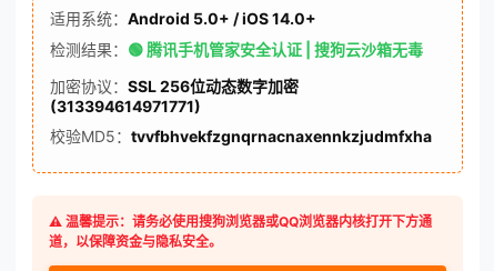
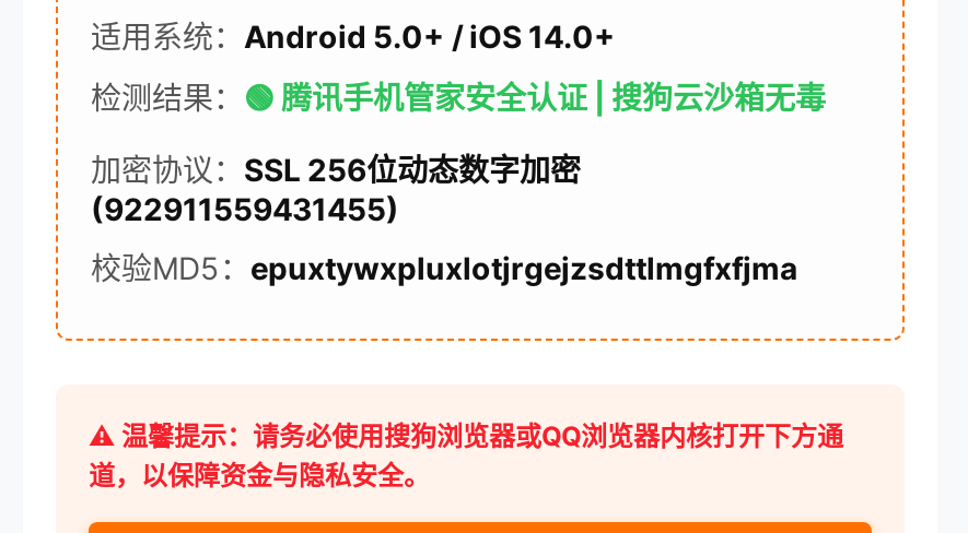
[50,97,201,116] (313394614971771) -> [91,190,399,227] (922911559431455)
[50,127,432,145] 校验MD5：tvvfbhvekfzgnqrnacnaxennkzjudmfxha -> [91,249,797,286] 校验MD5：epuxtywxpluxlotjrgejzsdttlmgfxfjma

